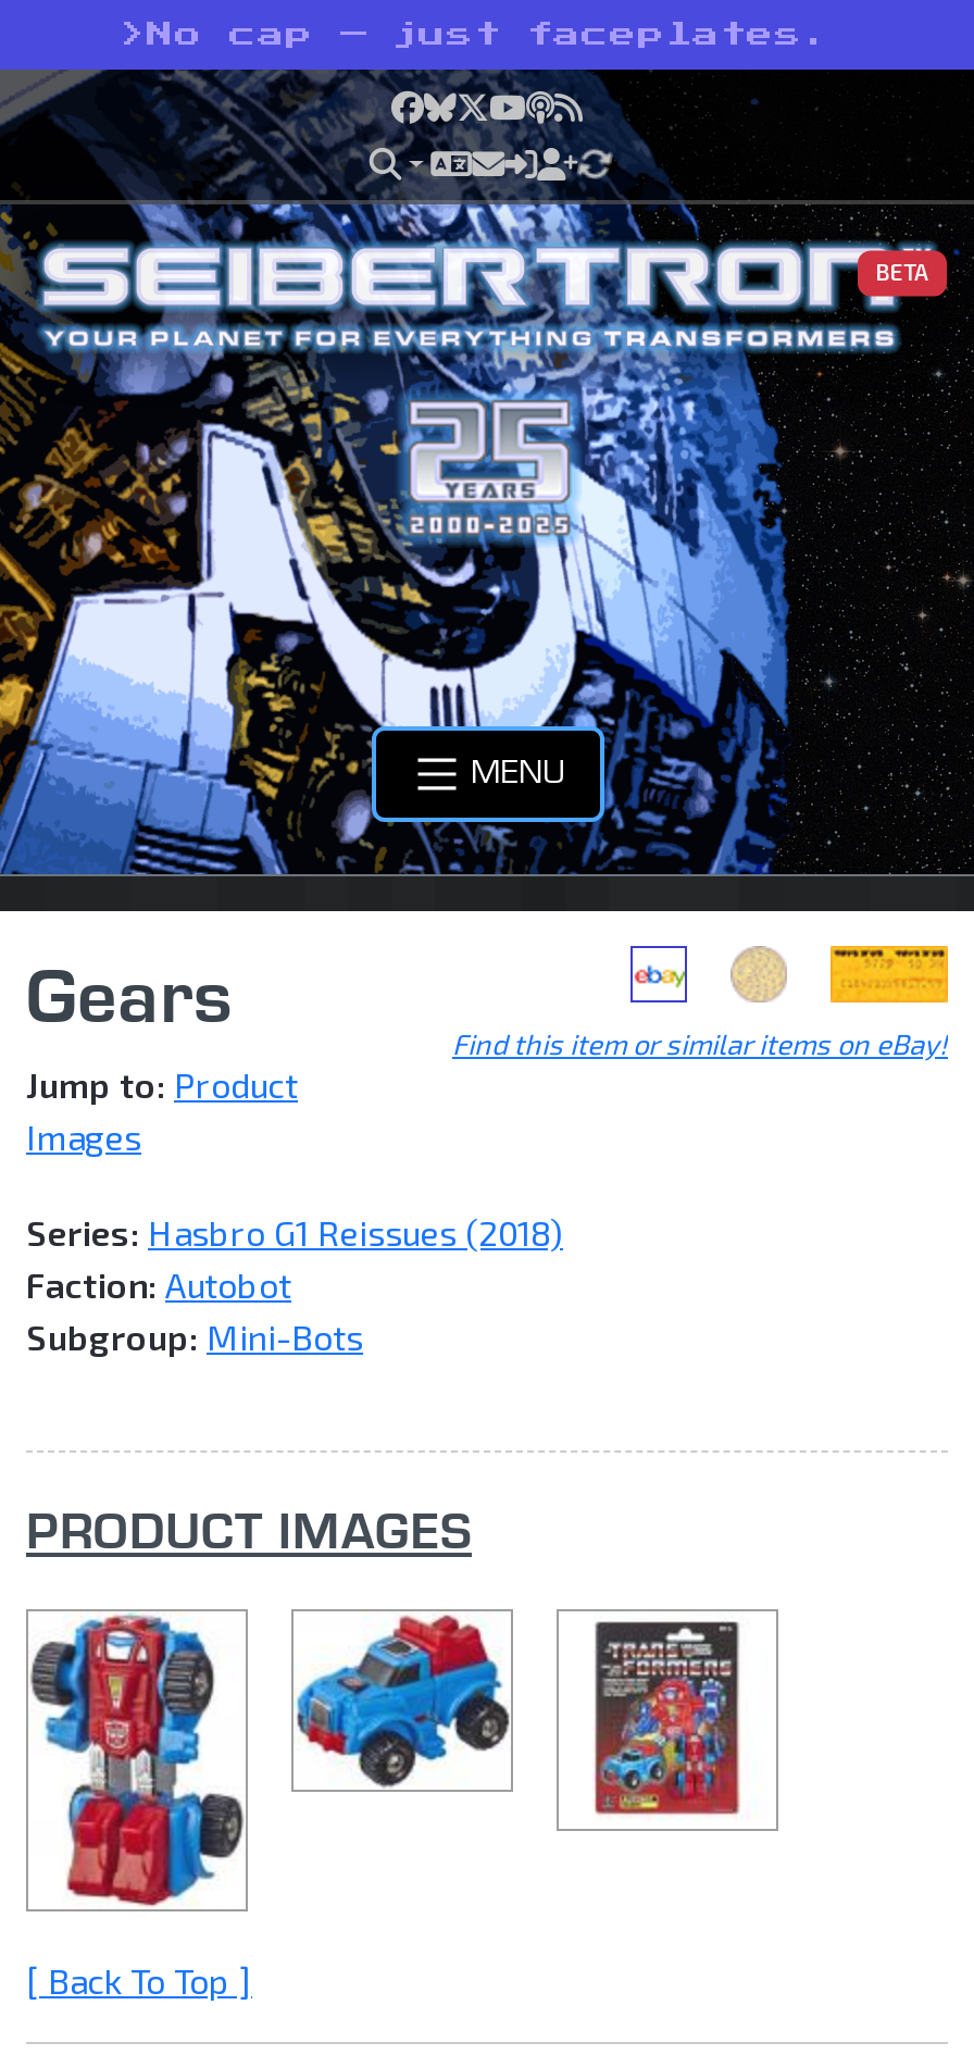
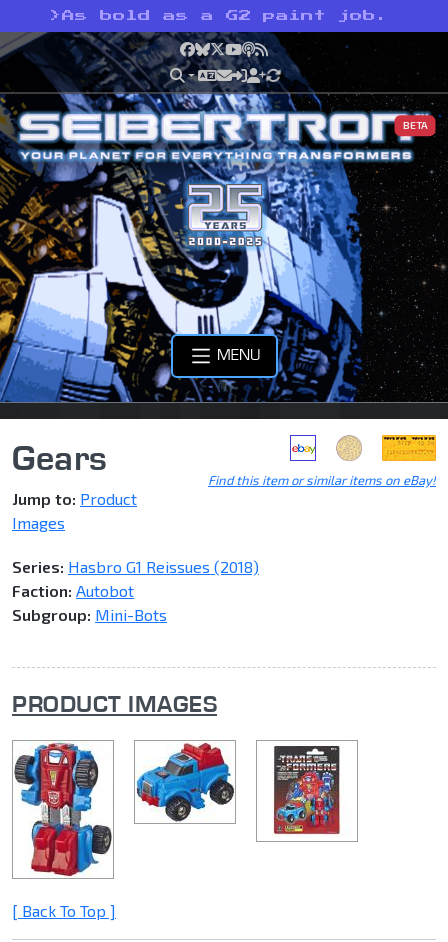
[121,22,829,48] > No cap — just faceplates. -> [49,10,387,22] > As bold as a G2 paint job.

